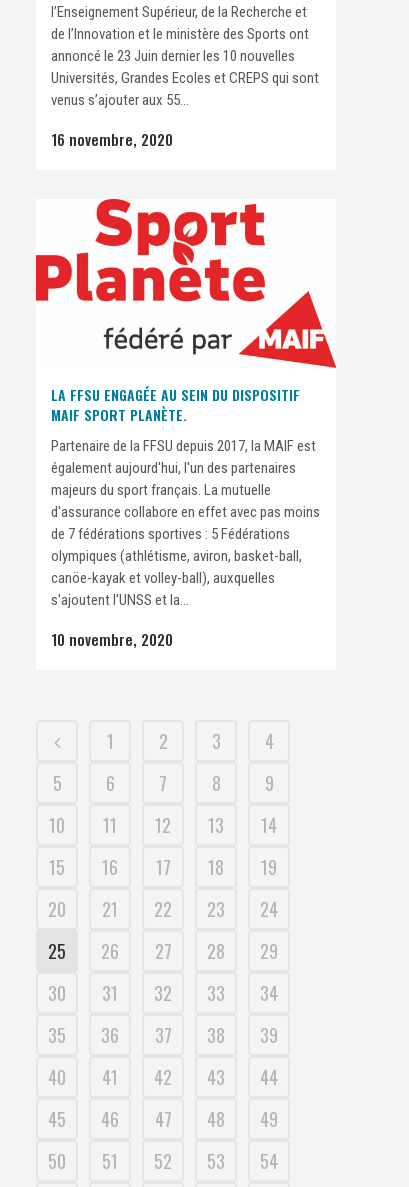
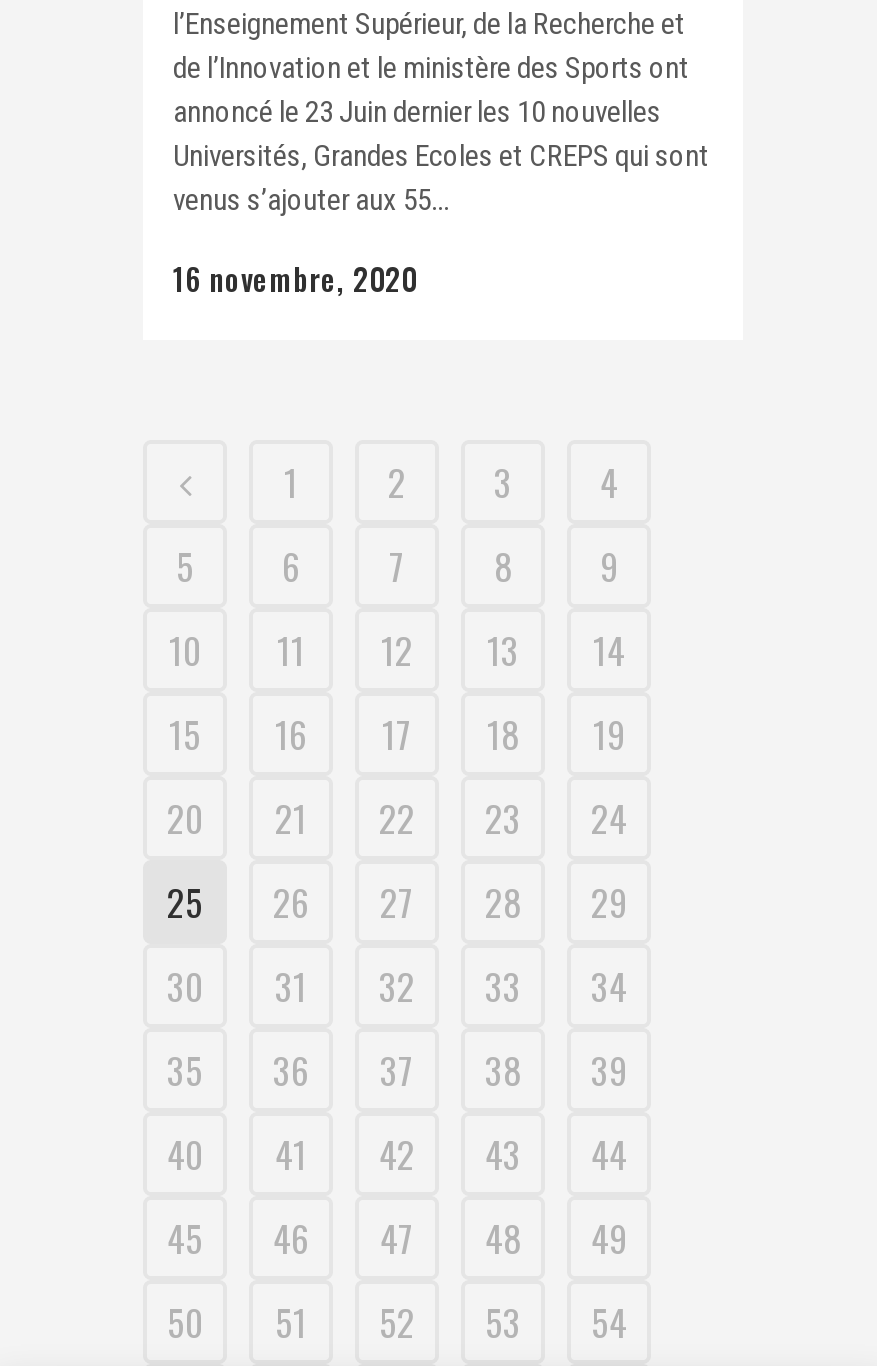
[35,198,337,650] [image] | LA FFSU ENGAGÉE AU SEIN DU DISPOSITIF | MAIF SPORT PLANÈTE. | Partenaire de la FFSU depuis 2017, la MAIF est | également aujourd'hui, l'un des partenaires | majeurs du sport français. La mutuelle | d'assurance collabore en effet avec pas moins | de 7 fédérations sportives : 5 Fédérations | olympiques (athlétisme, aviron, basket-ball, | canöe-kayak et volley-ball), auxquelles | s'ajoutent l'UNSS et la... | 10 novembre, 2020 -> none

